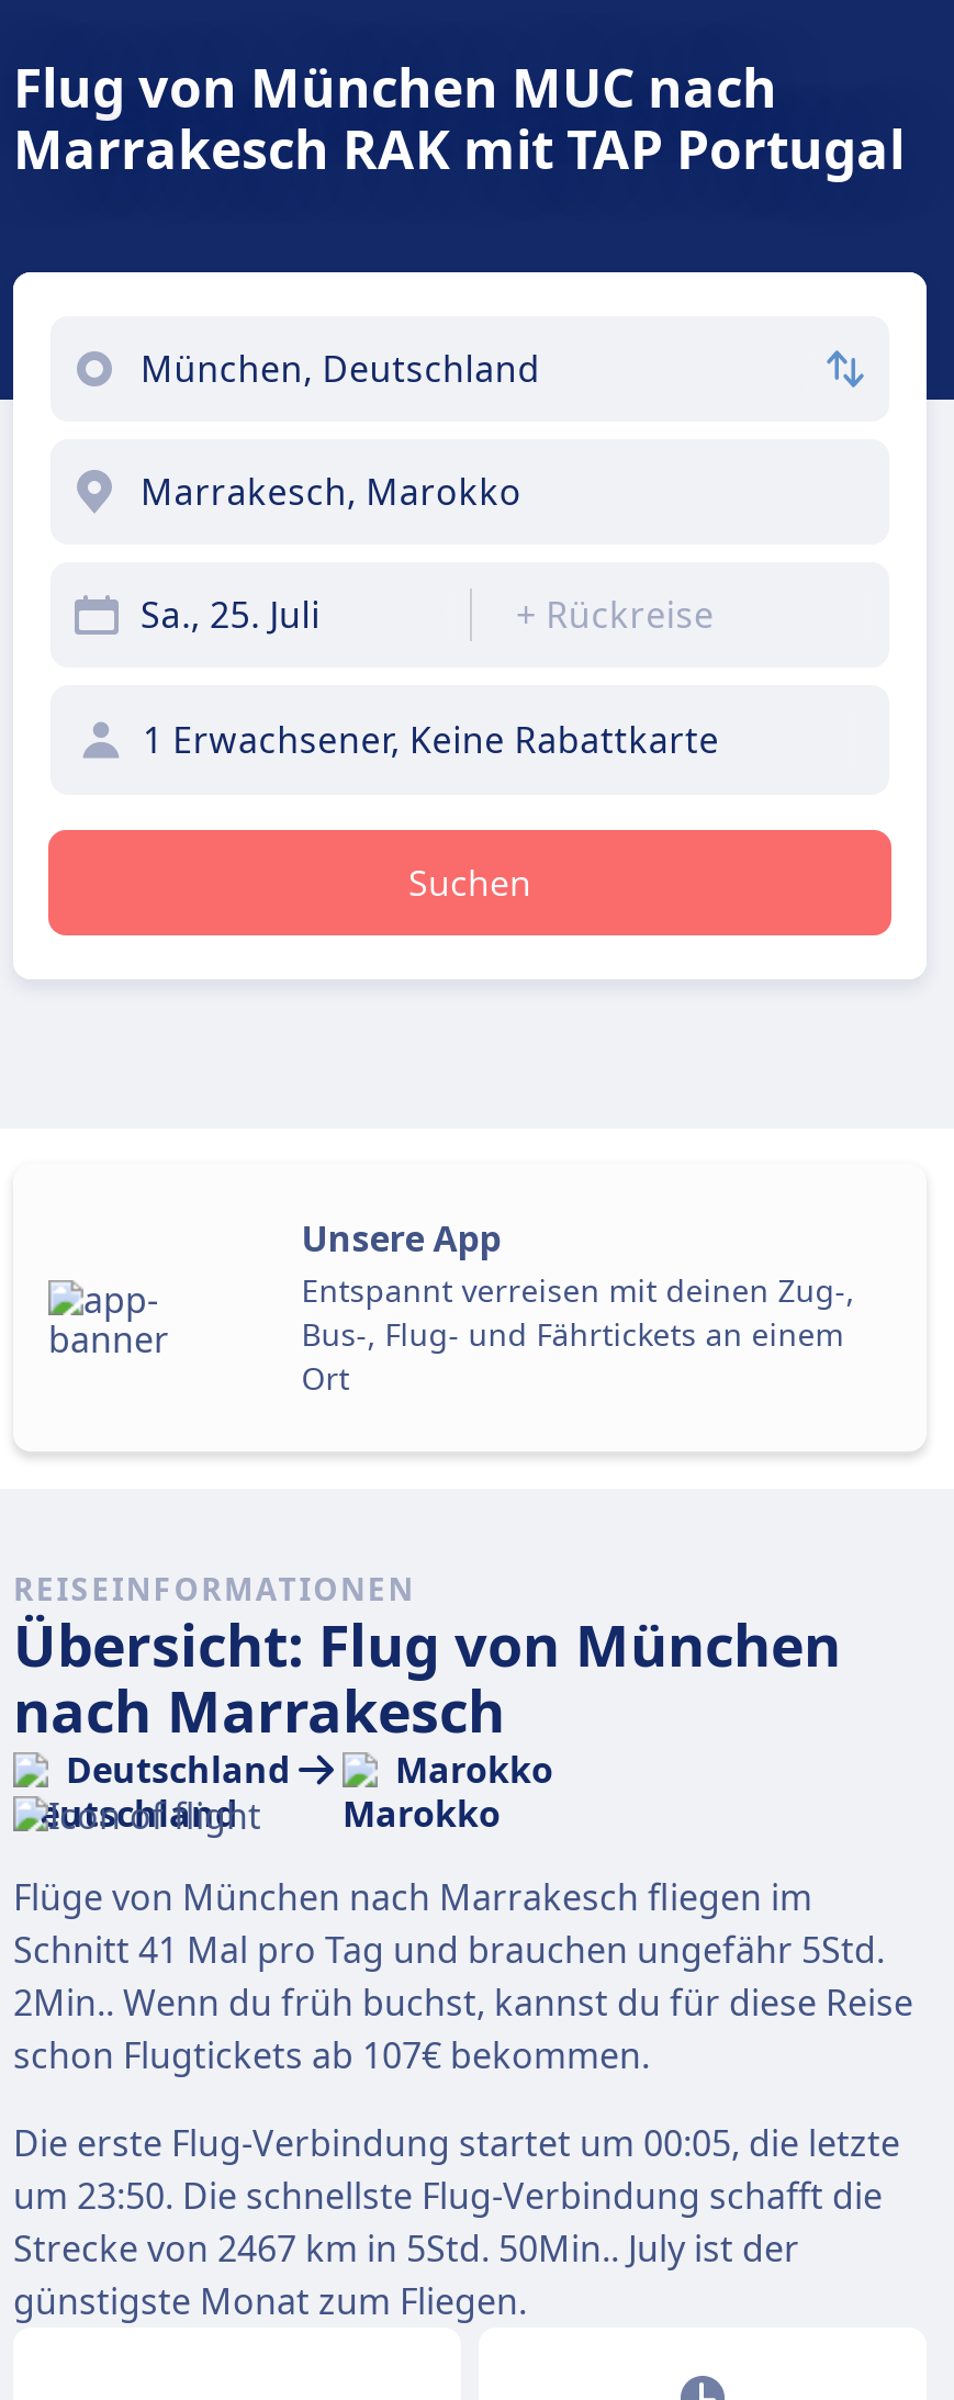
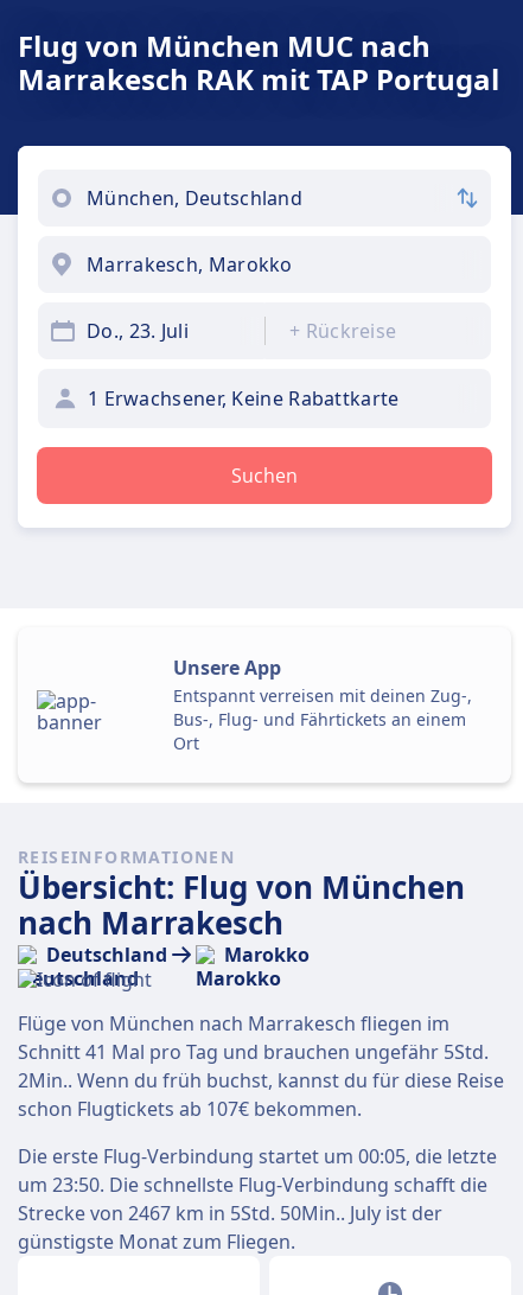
[141,591,320,639] Sa., 25. Juli -> [87,318,188,344] Do., 23. Juli

